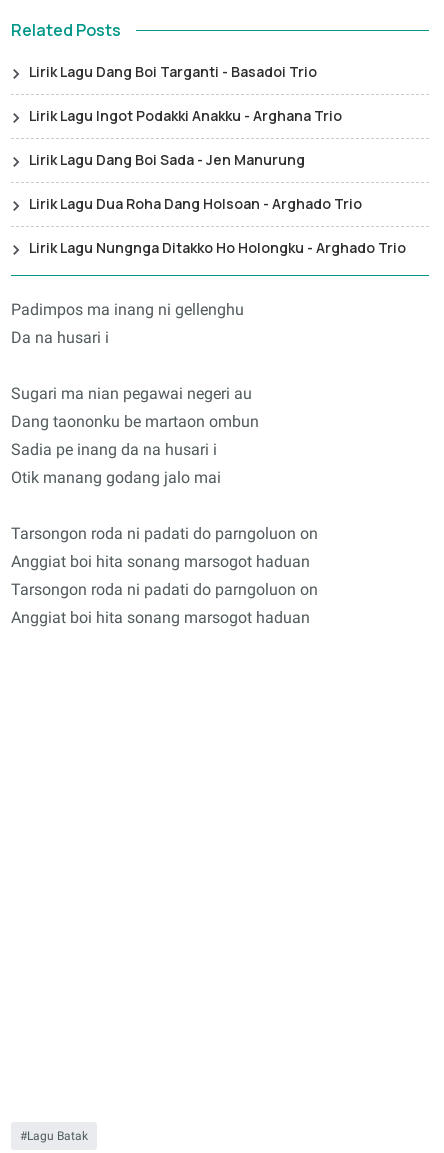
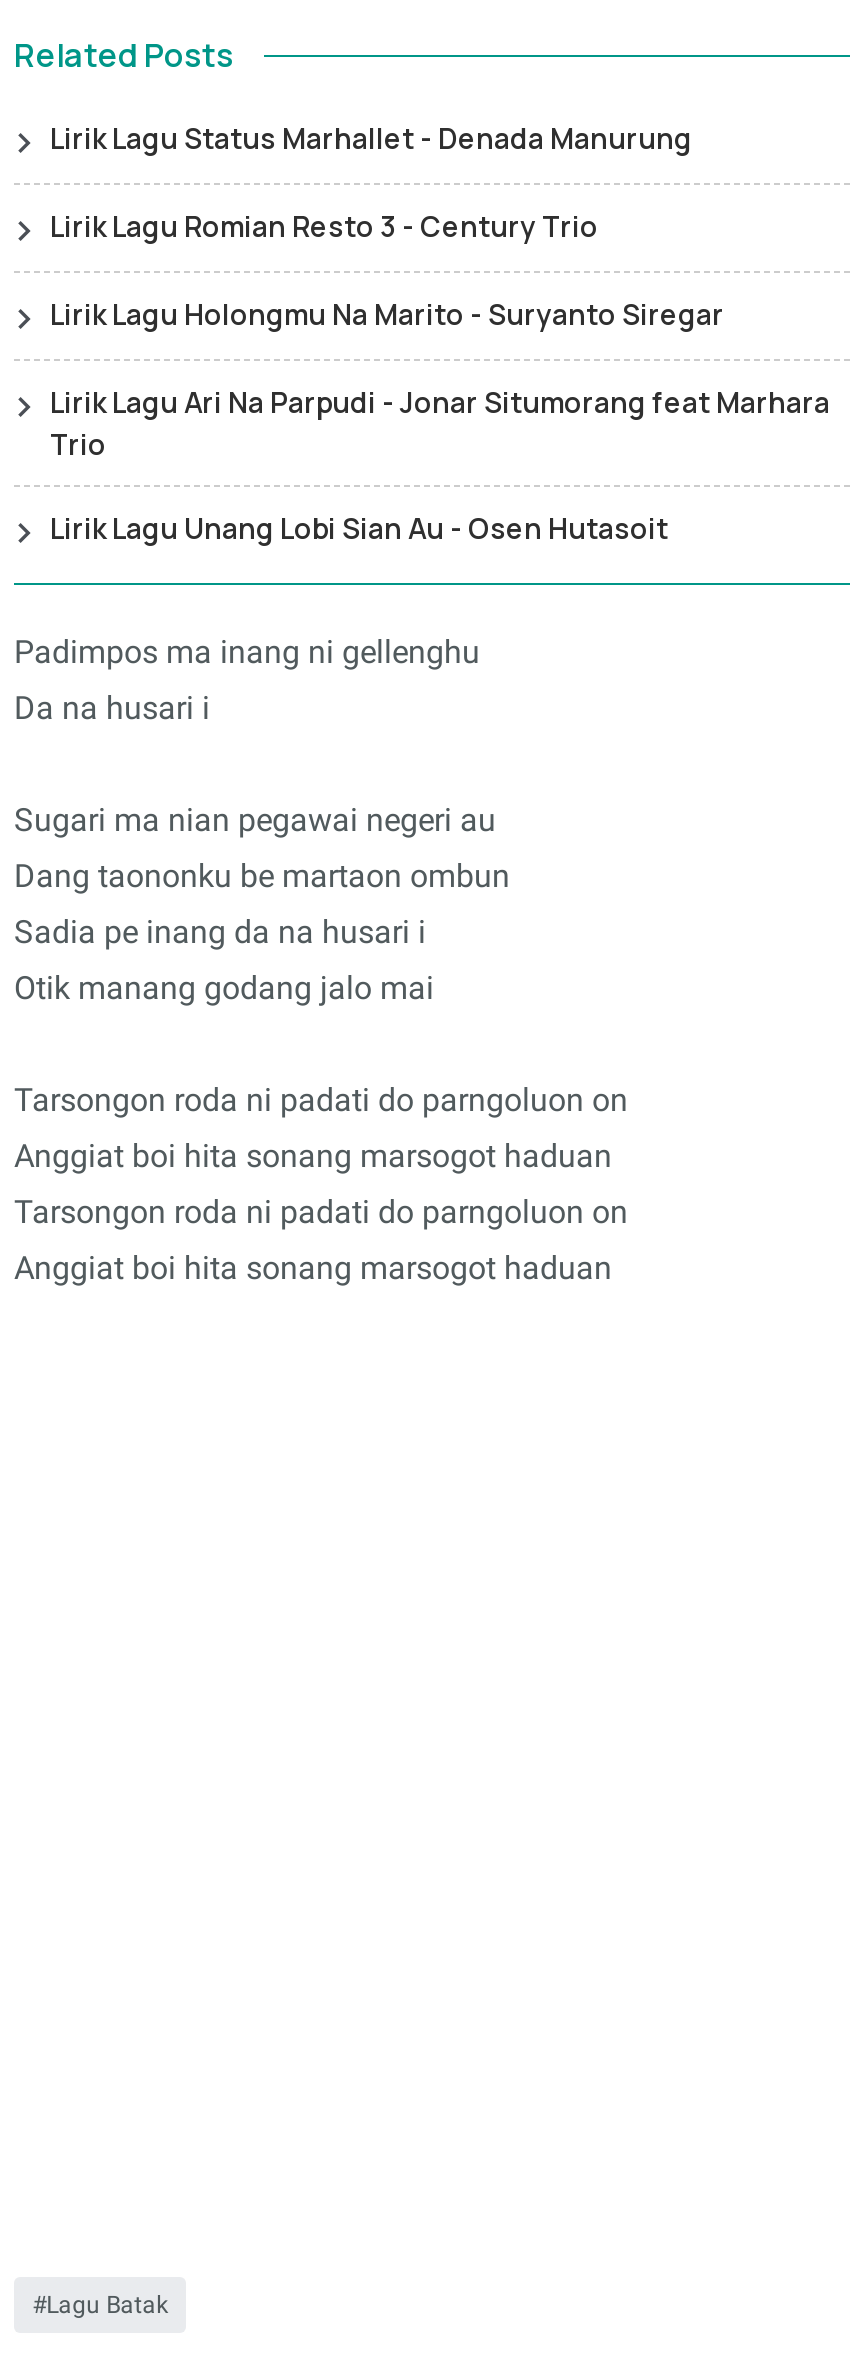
[29,62,317,81] Lirik Lagu Dang Boi Targanti - Basadoi Trio -> [50,119,692,157] Lirik Lagu Status Marhallet - Denada Manurung
[29,106,342,125] Lirik Lagu Ingot Podakki Anakku - Arghana Trio -> [50,207,598,245] Lirik Lagu Romian Resto 3 - Century Trio
[29,150,305,169] Lirik Lagu Dang Boi Sada - Jen Manurung -> [50,295,724,333] Lirik Lagu Holongmu Na Marito - Suryanto Siregar
[29,194,362,213] Lirik Lagu Dua Roha Dang Holsoan - Arghado Trio -> [50,383,830,463] Lirik Lagu Ari Na Parpudi - Jonar Situmorang feat Marhara | Trio
[29,238,406,257] Lirik Lagu Nungnga Ditakko Ho Holongku - Arghado Trio -> [50,509,668,547] Lirik Lagu Unang Lobi Sian Au - Osen Hutasoit

